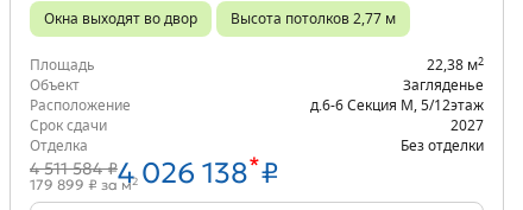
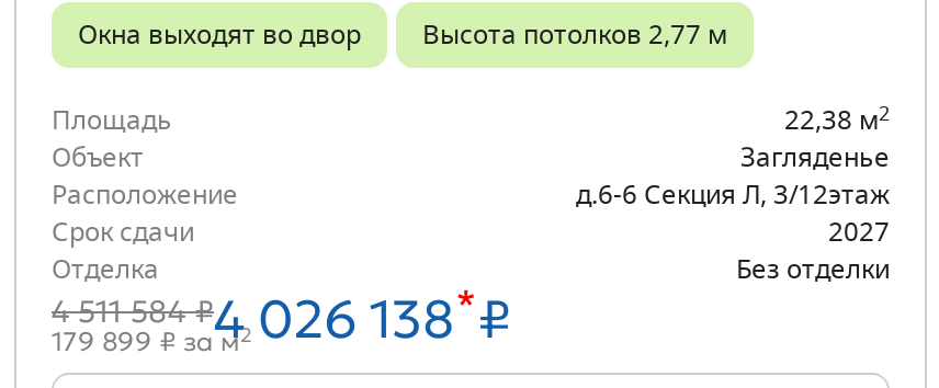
[310,98,484,113] д.6-6 Секция М, 5/12этаж -> [576,182,890,208] д.6-6 Секция Л, 3/12этаж

